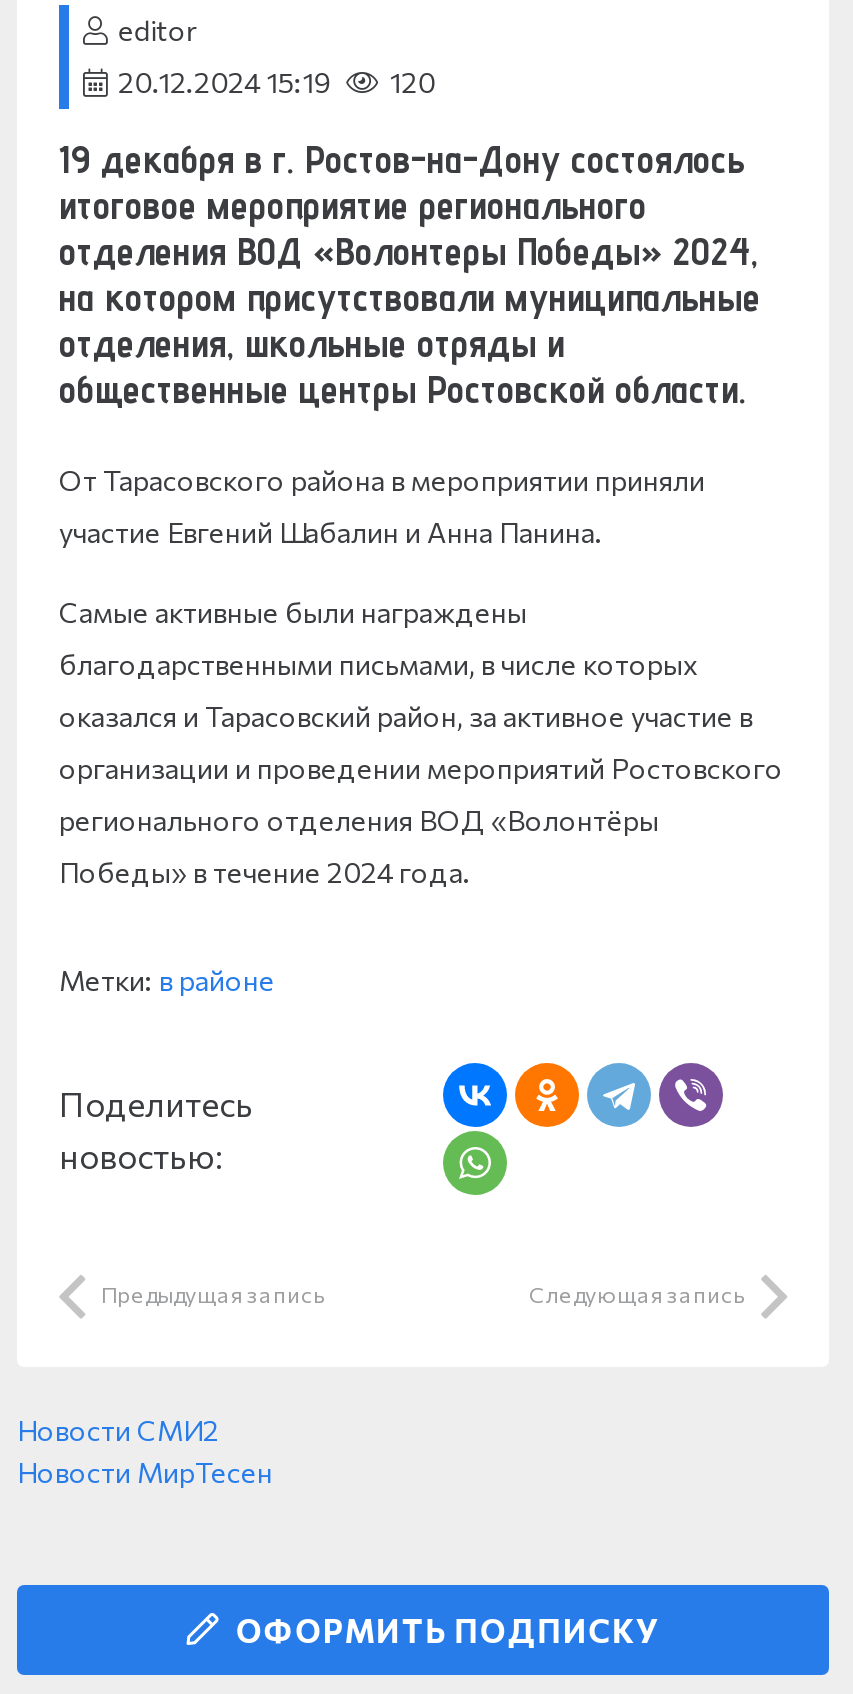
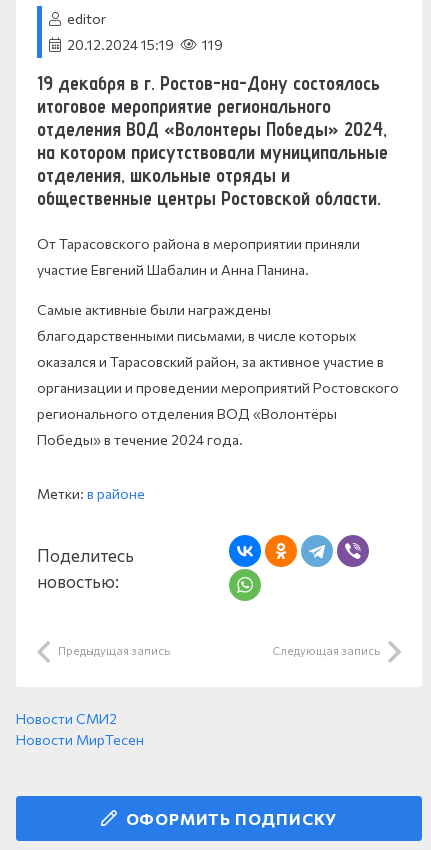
[118,65,435,99] 20.12.2024 15:19 120 -> [67,36,223,53] 20.12.2024 15:19 119

